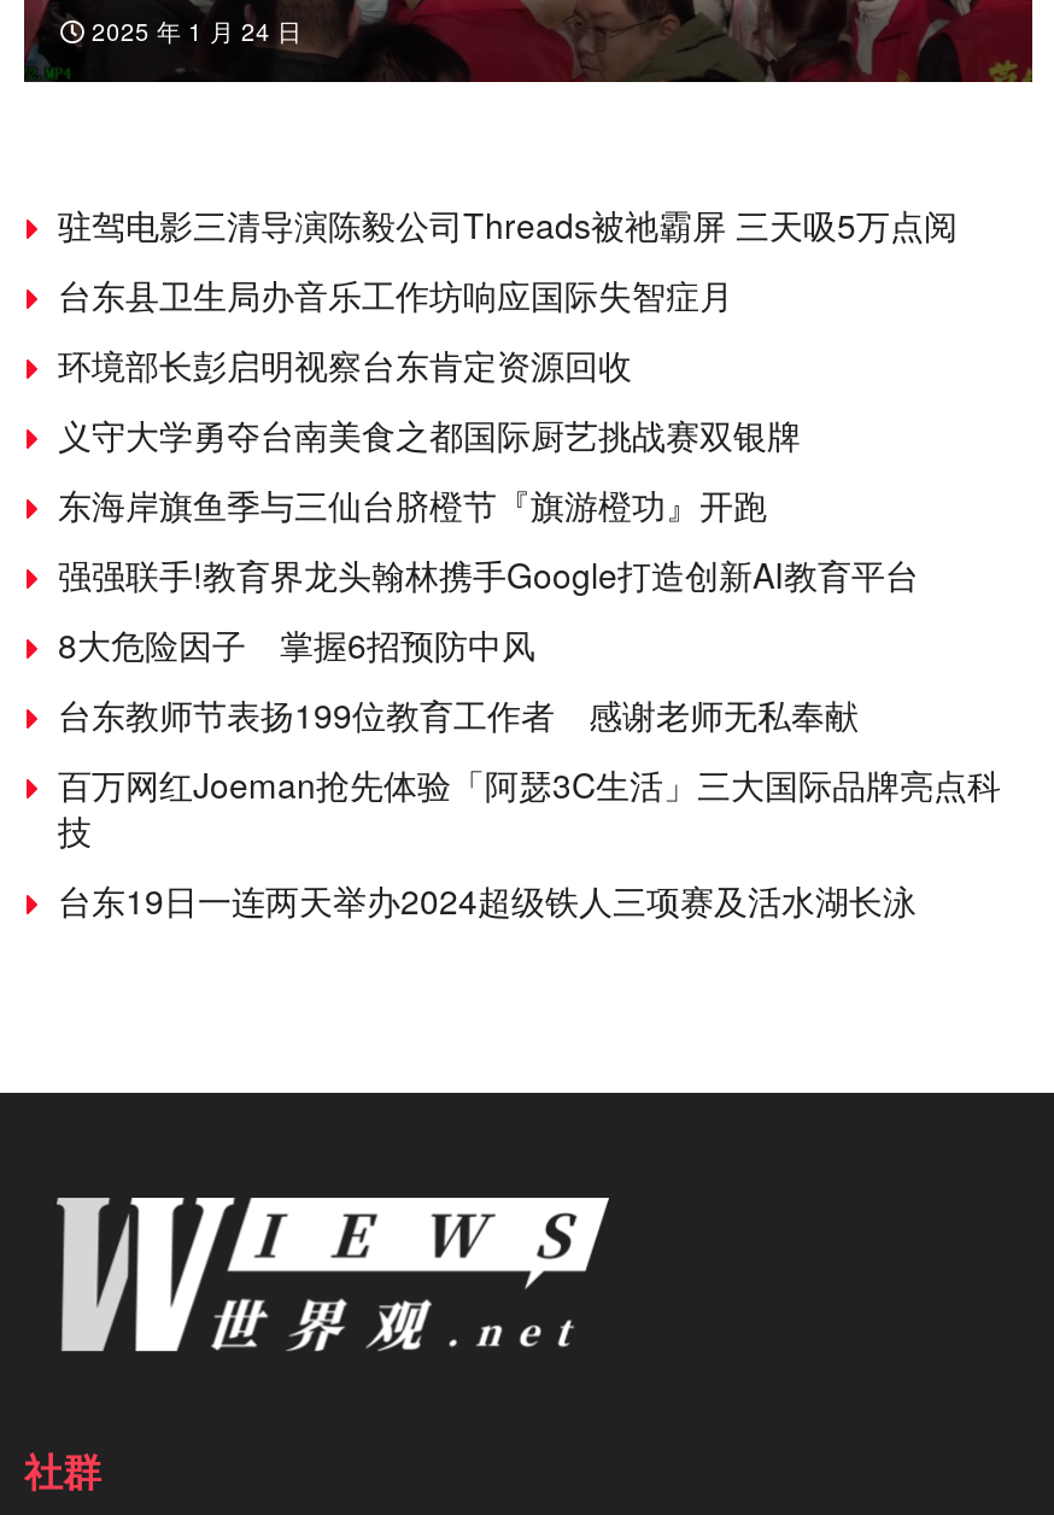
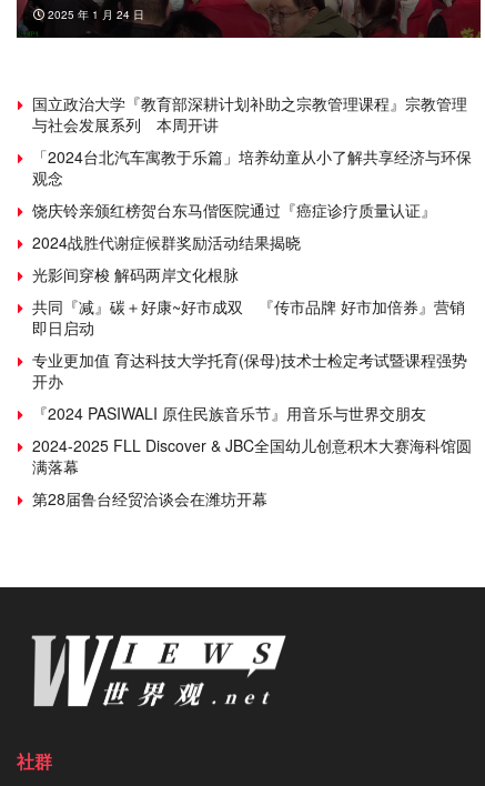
[58,200,1001,923] 驻驾电影三清导演陈毅公司Threads被祂霸屏 三天吸5万点阅 | 台东县卫生局办音乐工作坊响应国际失智症月 | 环境部长彭启明视察台东肯定资源回收 | 义守大学勇夺台南美食之都国际厨艺挑战赛双银牌 | 东海岸旗鱼季与三仙台脐橙节『旗游橙功』开跑 | 强强联手!教育界龙头翰林携手Google打造创新AI教育平台 | 8大危险因子 掌握6招预防中风 | 台东教师节表扬199位教育工作者 感谢老师无私奉献 | 百万网红Joeman抢先体验「阿瑟3C生活」三大国际品牌亮点科 | 技 | 台东19日一连两天举办2024超级铁人三项赛及活水湖长泳 -> [32,92,472,509] 国立政治大学『教育部深耕计划补助之宗教管理课程』宗教管理 | 与社会发展系列 本周开讲 | 「2024台北汽车寓教于乐篇」培养幼童从小了解共享经济与环保 | 观念 | 饶庆铃亲颁红榜贺台东马偕医院通过『癌症诊疗质量认证』 | 2024战胜代谢症候群奖励活动结果揭晓 | 光影间穿梭 解码两岸文化根脉 | 共同『减』碳＋好康~好市成双 『传市品牌 好市加倍券』营销 | 即日启动 | 专业更加值 育达科技大学托育(保母)技术士检定考试暨课程强势 | 开办 | 『2024 PASIWALI 原住民族音乐节』用音乐与世界交朋友 | 2024-2025 FLL Discover & JBC全国幼儿创意积木大赛海科馆圆 | 满落幕 | 第28届鲁台经贸洽谈会在潍坊开幕

